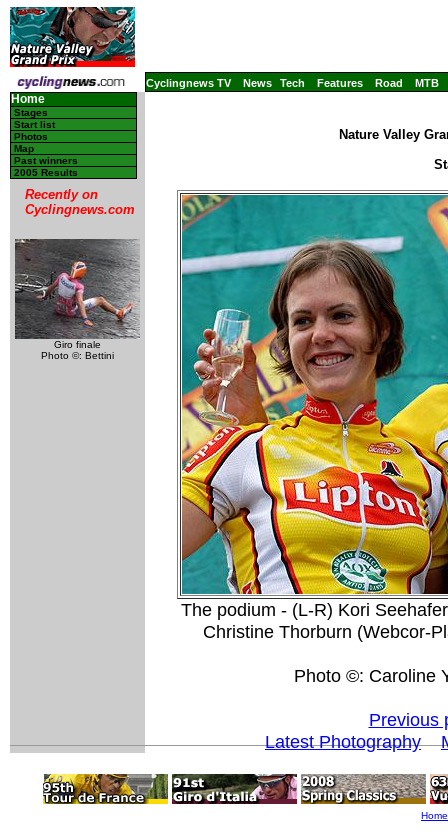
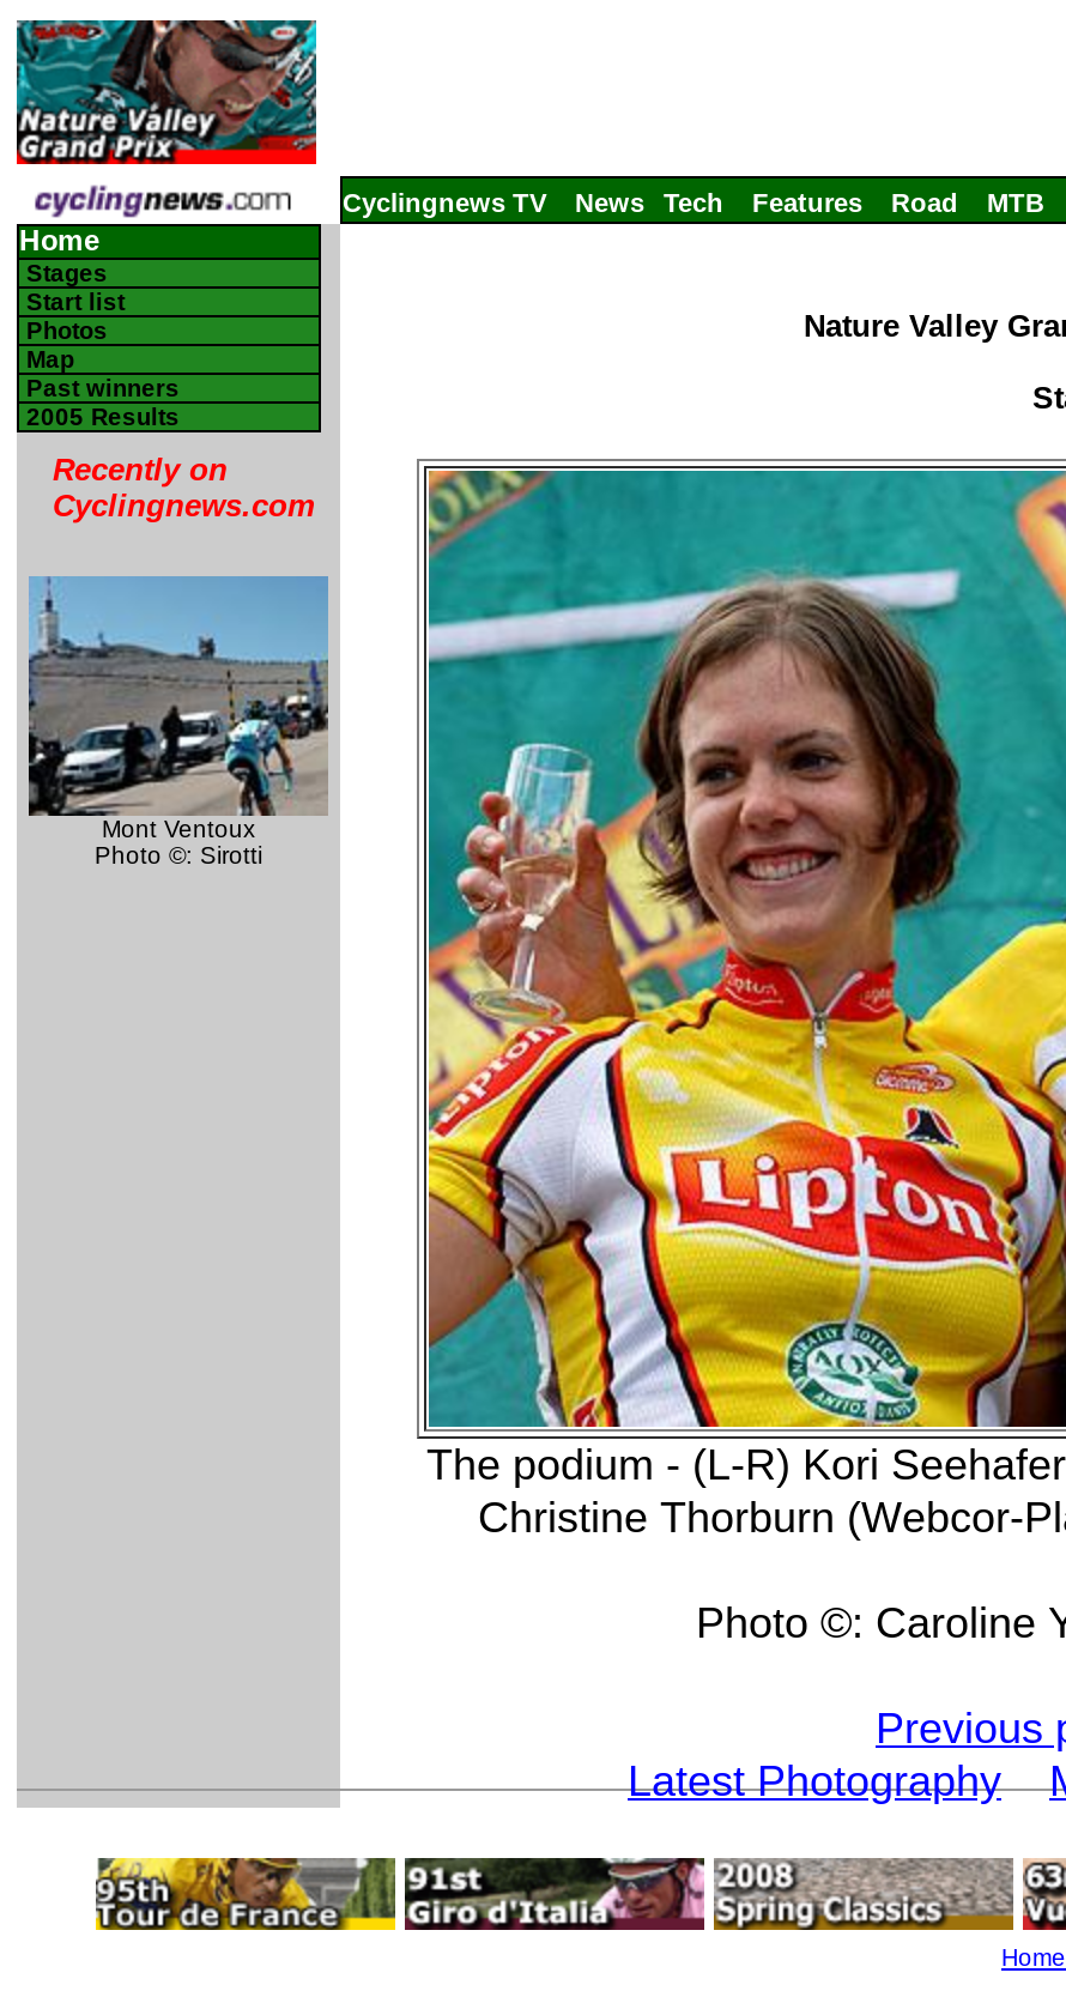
[14,238,140,361] [image] | Giro finale | Photo ©: Bettini -> [29,576,331,869] [image] | Mont Ventoux | Photo ©: Sirotti

